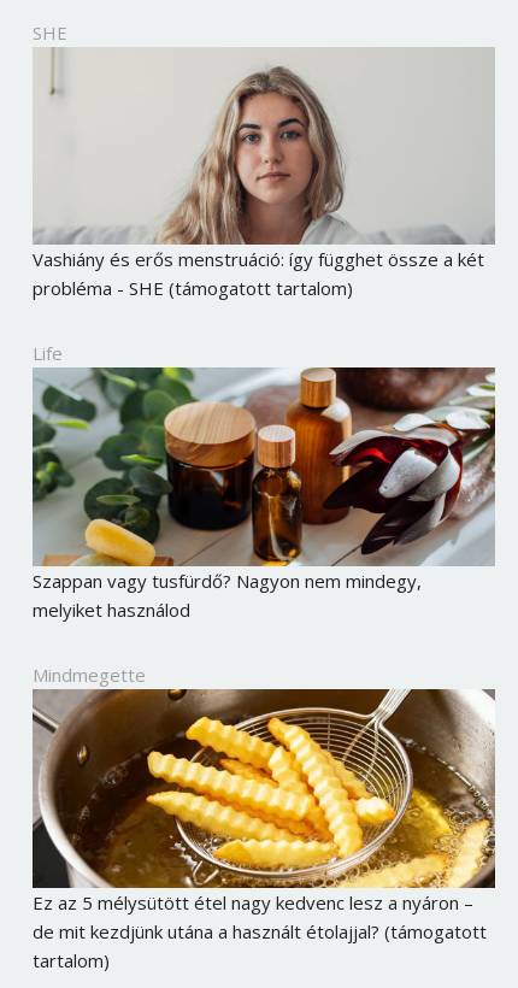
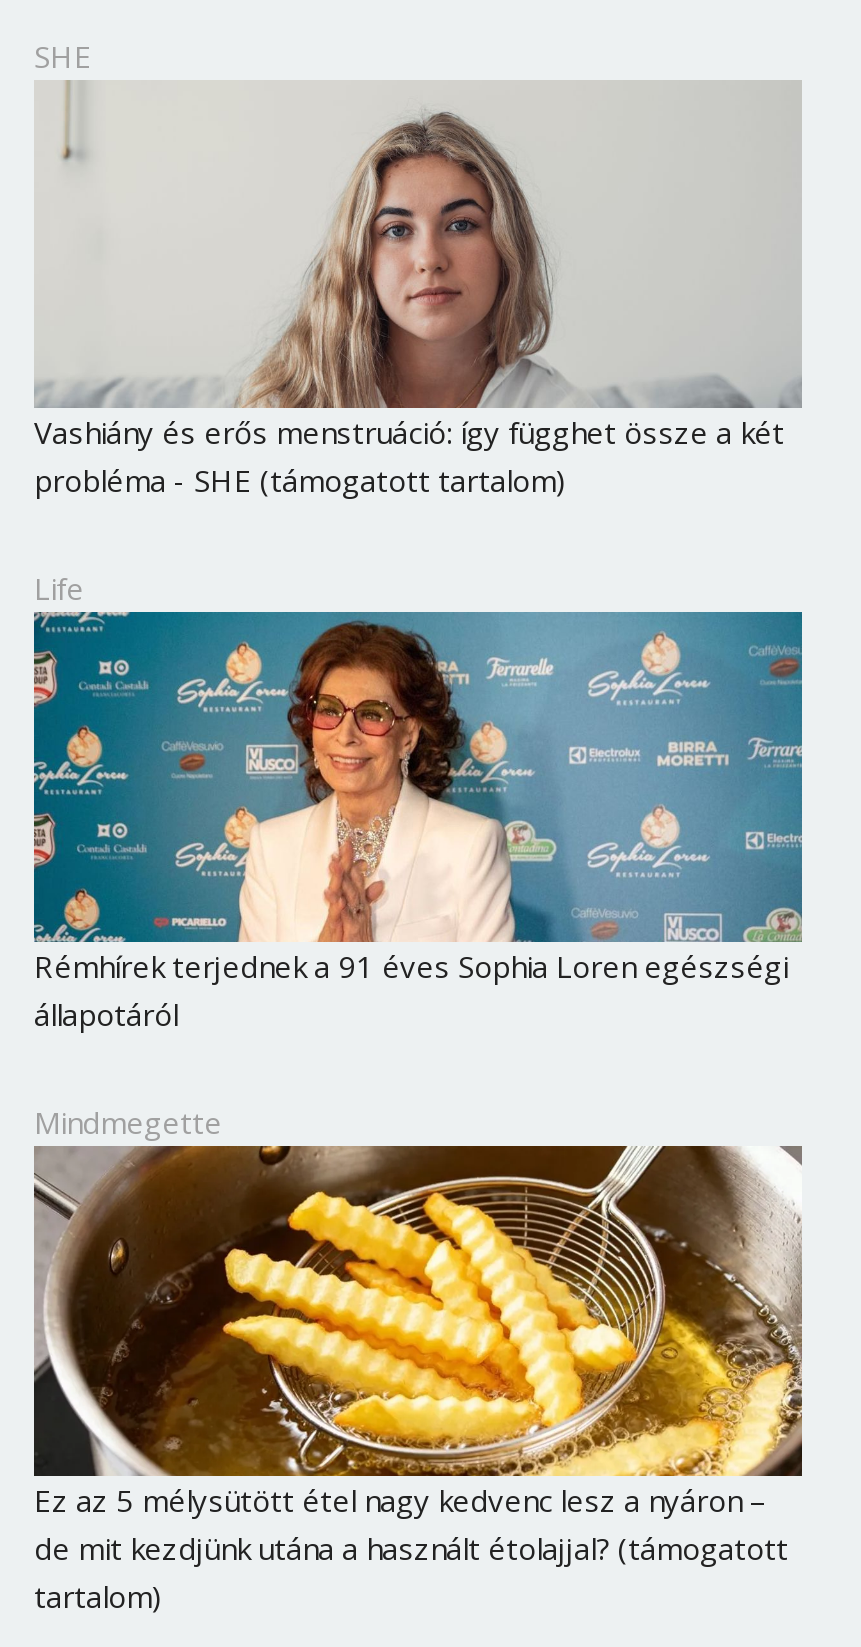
[31,366,496,622] [image] | Szappan vagy tusfürdő? Nagyon nem mindegy, | melyiket használod -> [32,610,804,1034] [image] | Rémhírek terjednek a 91 éves Sophia Loren egészségi | állapotáról

